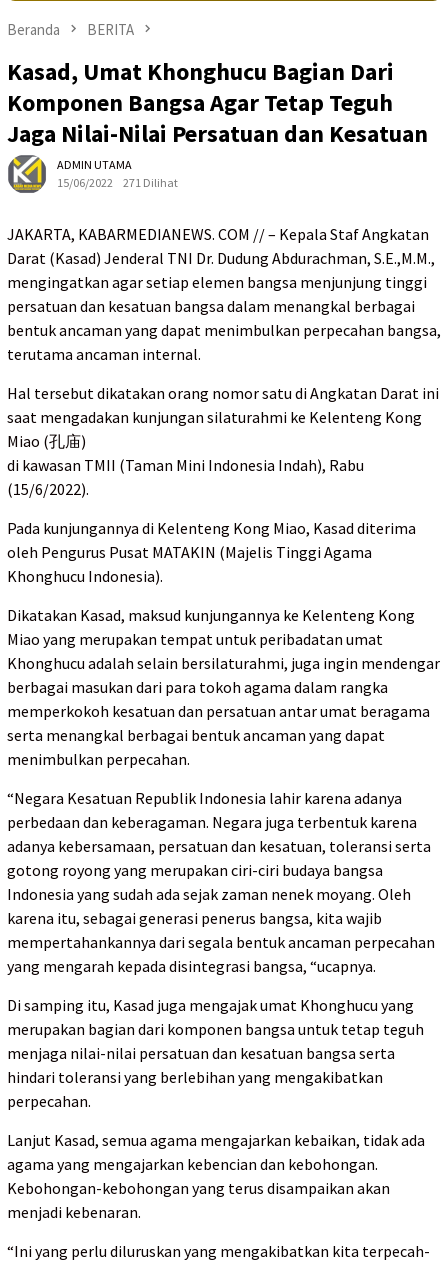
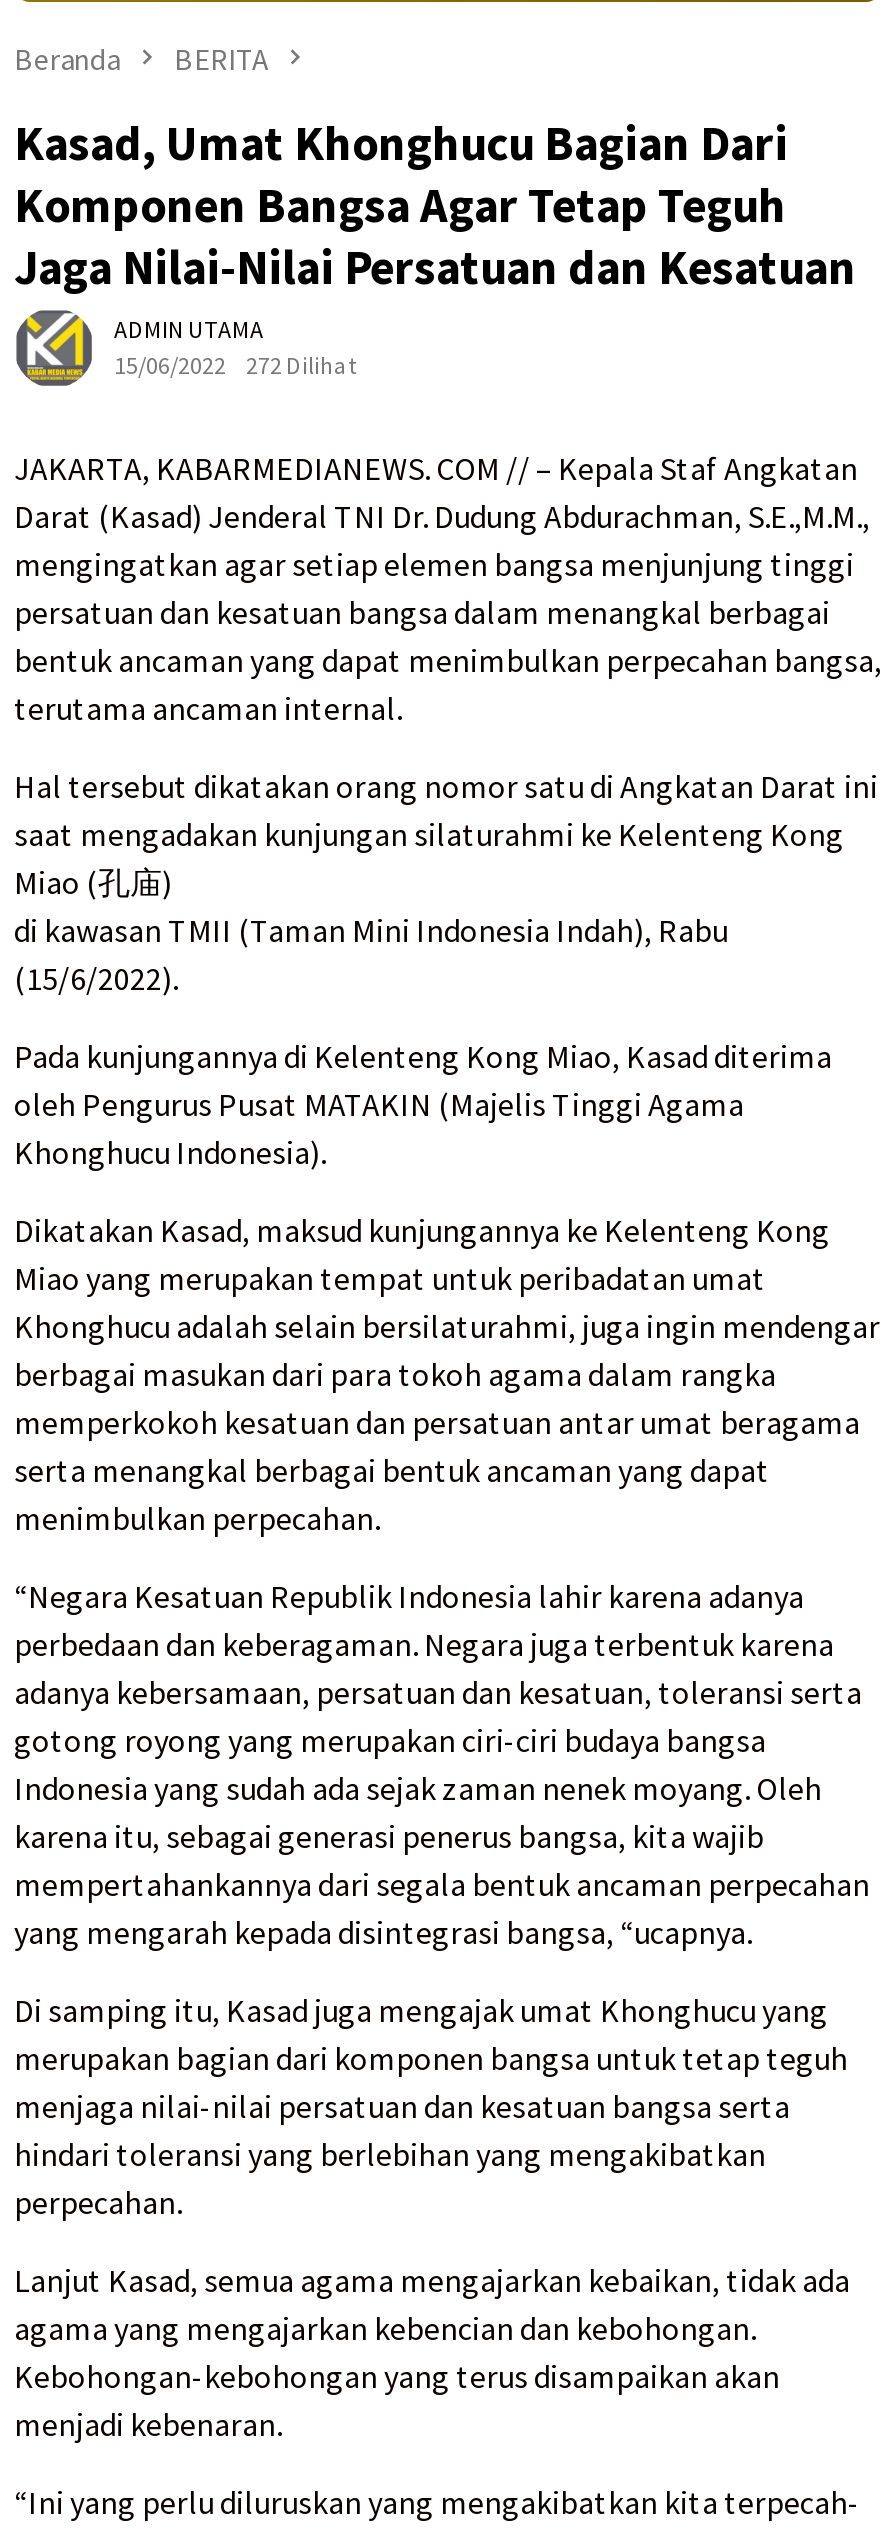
[57,175,178,190] 15/06/2022 271 Dilihat -> [114,351,356,381] 15/06/2022 272 Dilihat

